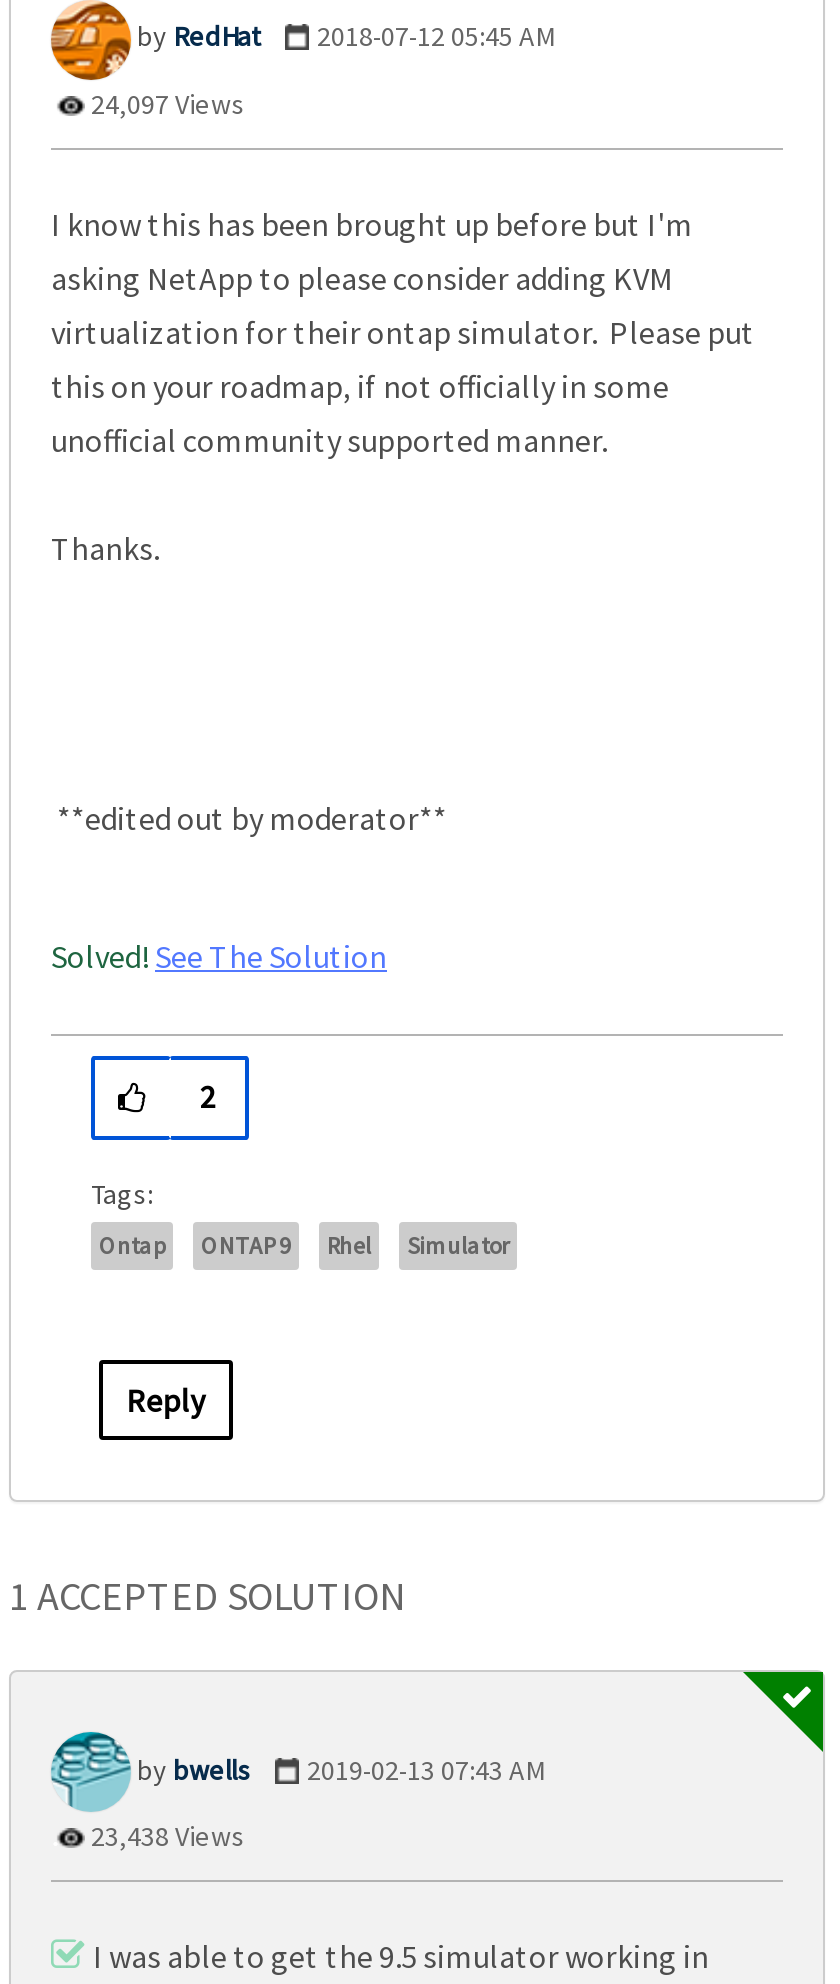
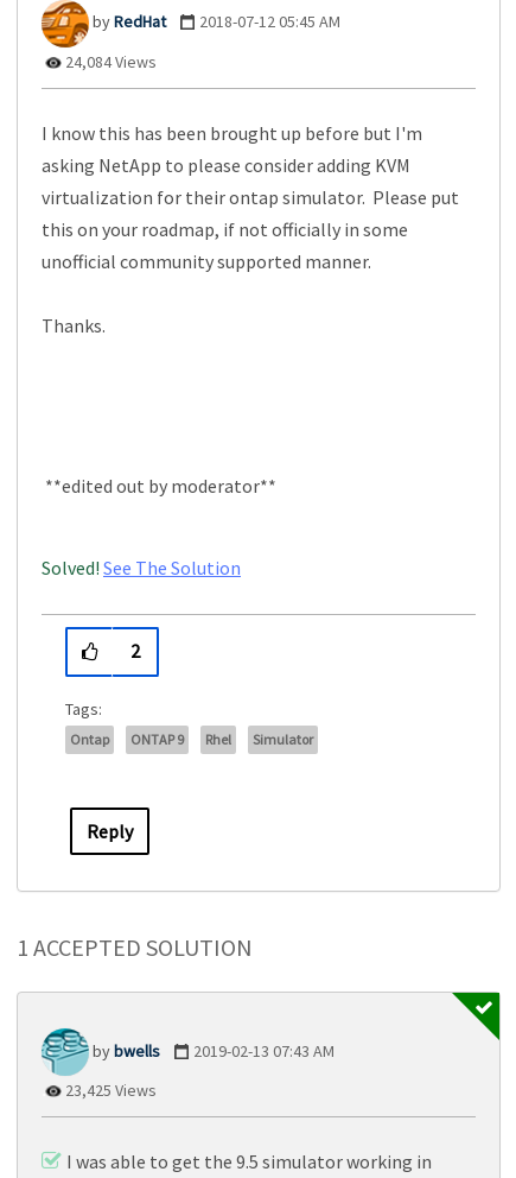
[85,86,245,122] 24,097 Views -> [62,51,157,72] 24,084 Views
[85,1819,245,1855] 23,438 Views -> [62,1080,157,1101] 23,425 Views

